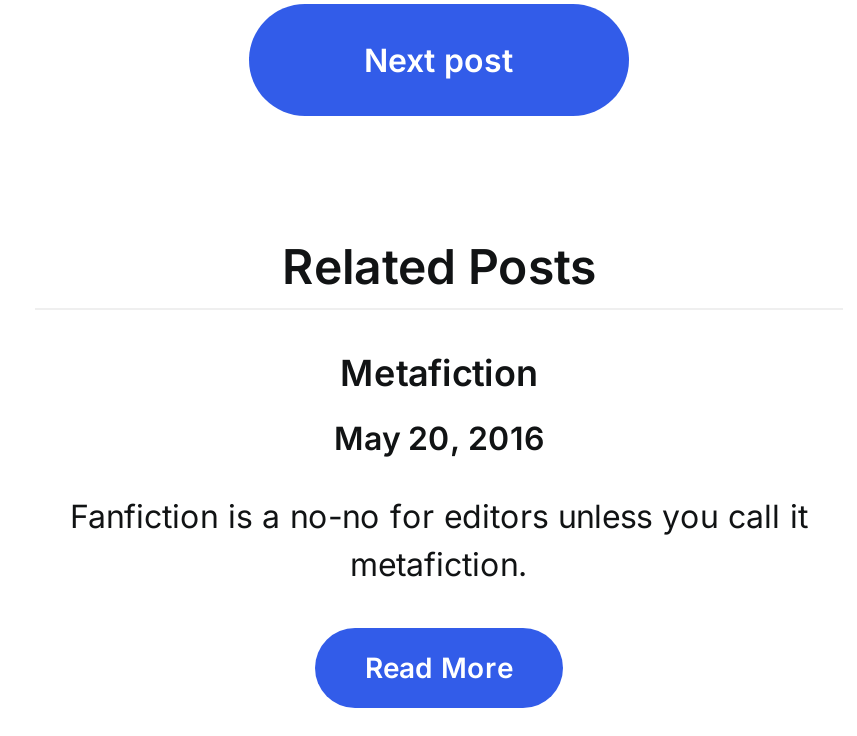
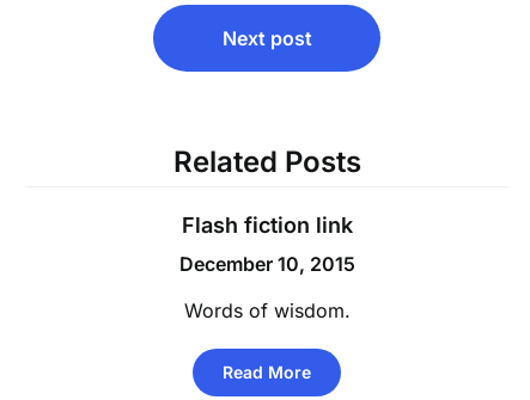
[340,352,538,394] Metafiction -> [181,213,352,238] Flash fiction link
[334,418,544,458] May 20, 2016 -> [179,252,355,276] December 10, 2015
[70,496,808,584] Fanfiction is a no-no for editors unless you call it | metafiction. -> [184,299,350,322] Words of wisdom.

